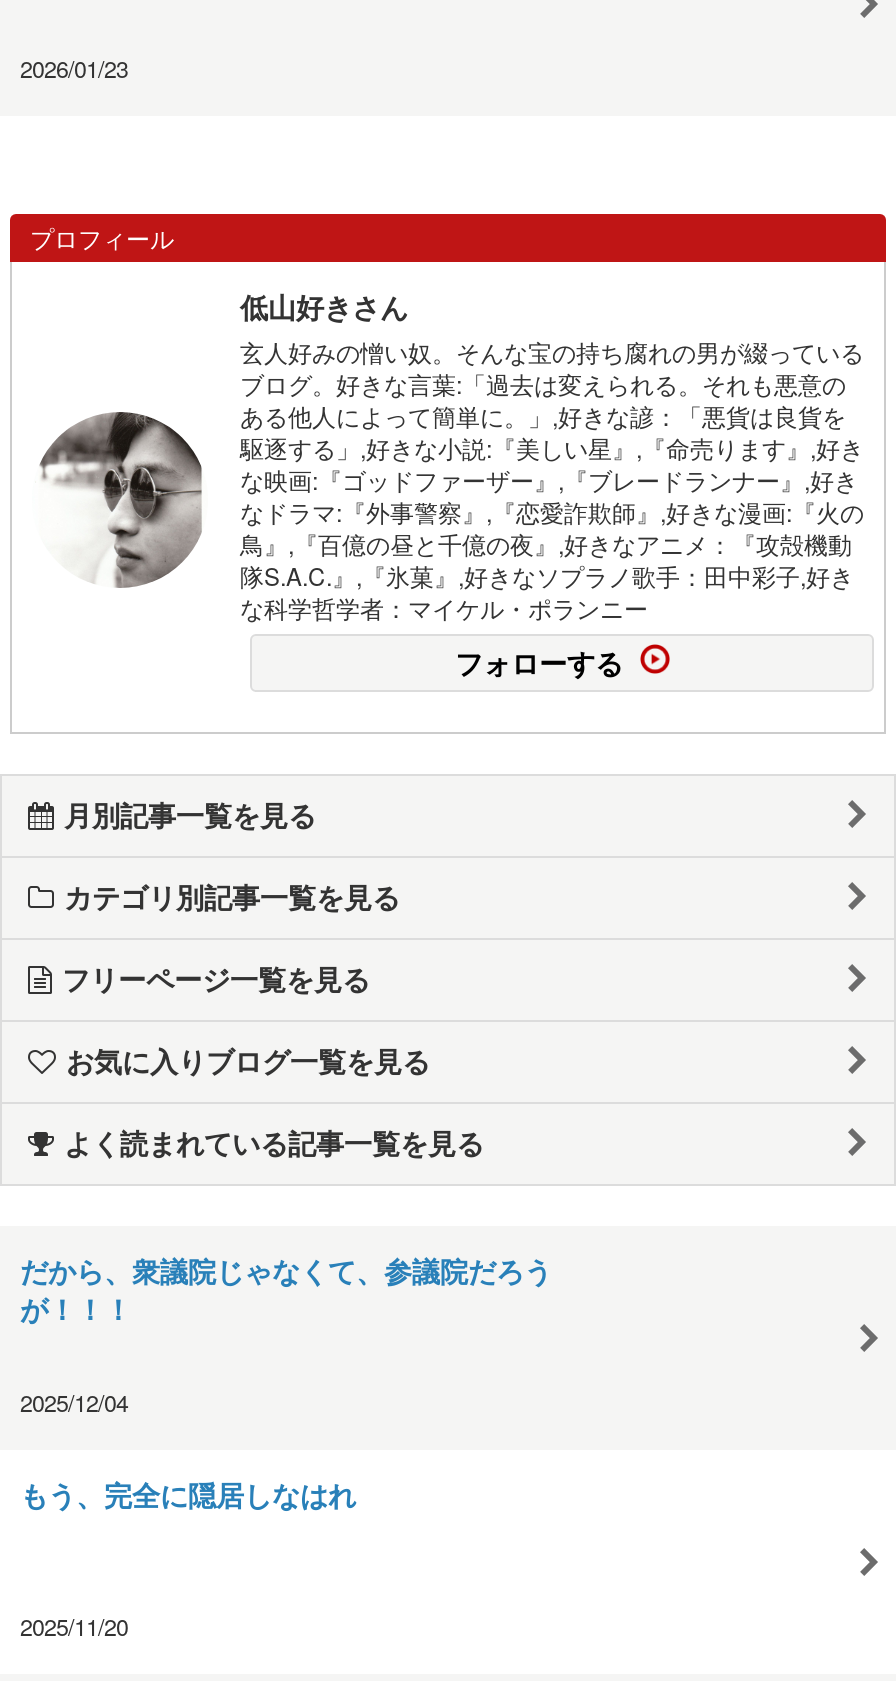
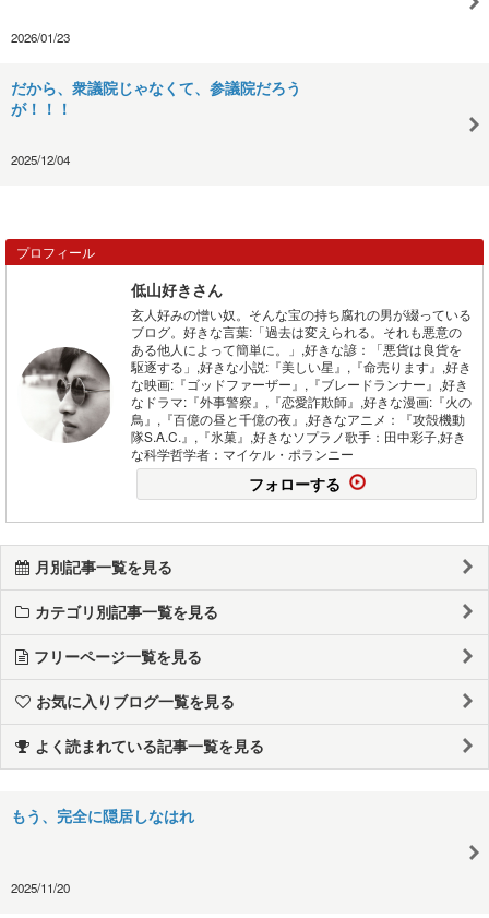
moved [30,220,864,1162] -> [16,242,472,756]: [image] | プロフィール | 低山好きさん | ... | お気に入りブログ一覧を見る | よく読まれている記事一覧を見る
moved [20,1250,552,1418] -> [11,76,301,168]: だから、衆議院じゃなくて、参議院だろう | が！！！ | 2025/12/04

